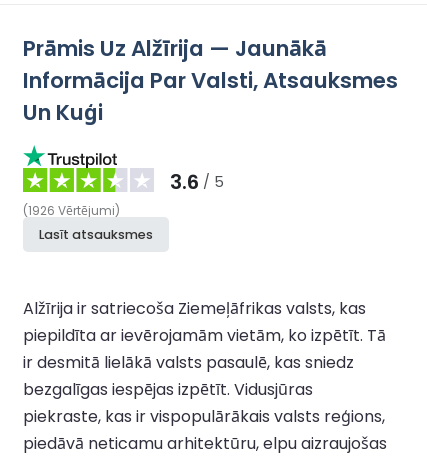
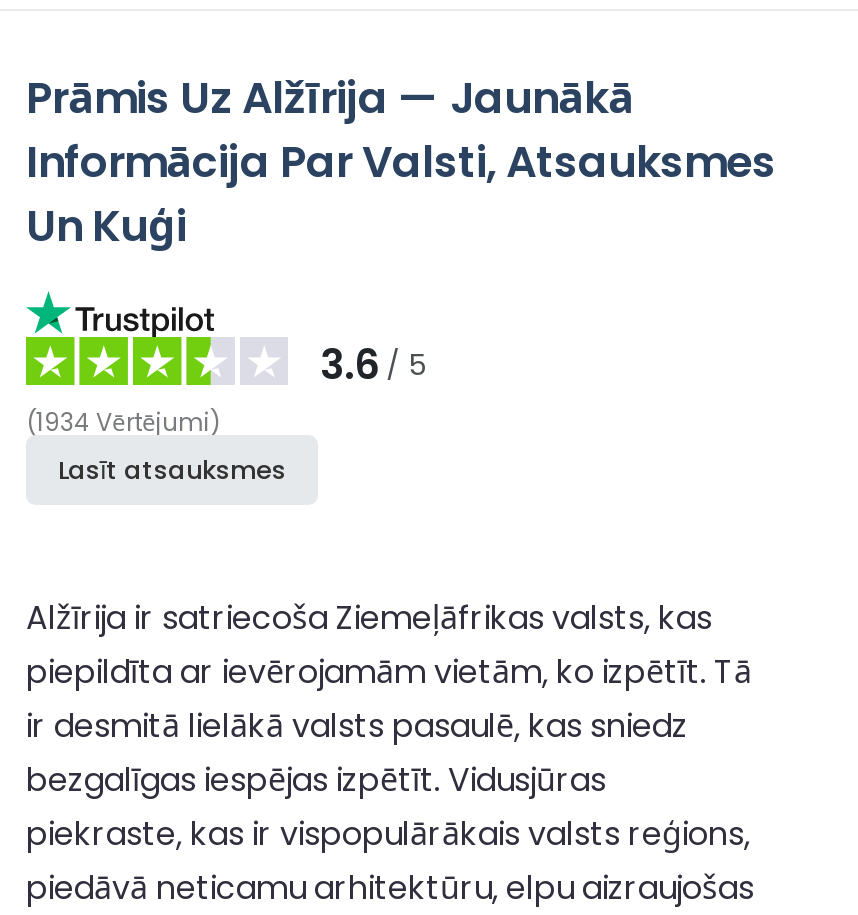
[23,202,120,219] (1926 Vērtējumi) -> [26,404,220,438] (1934 Vērtējumi)

